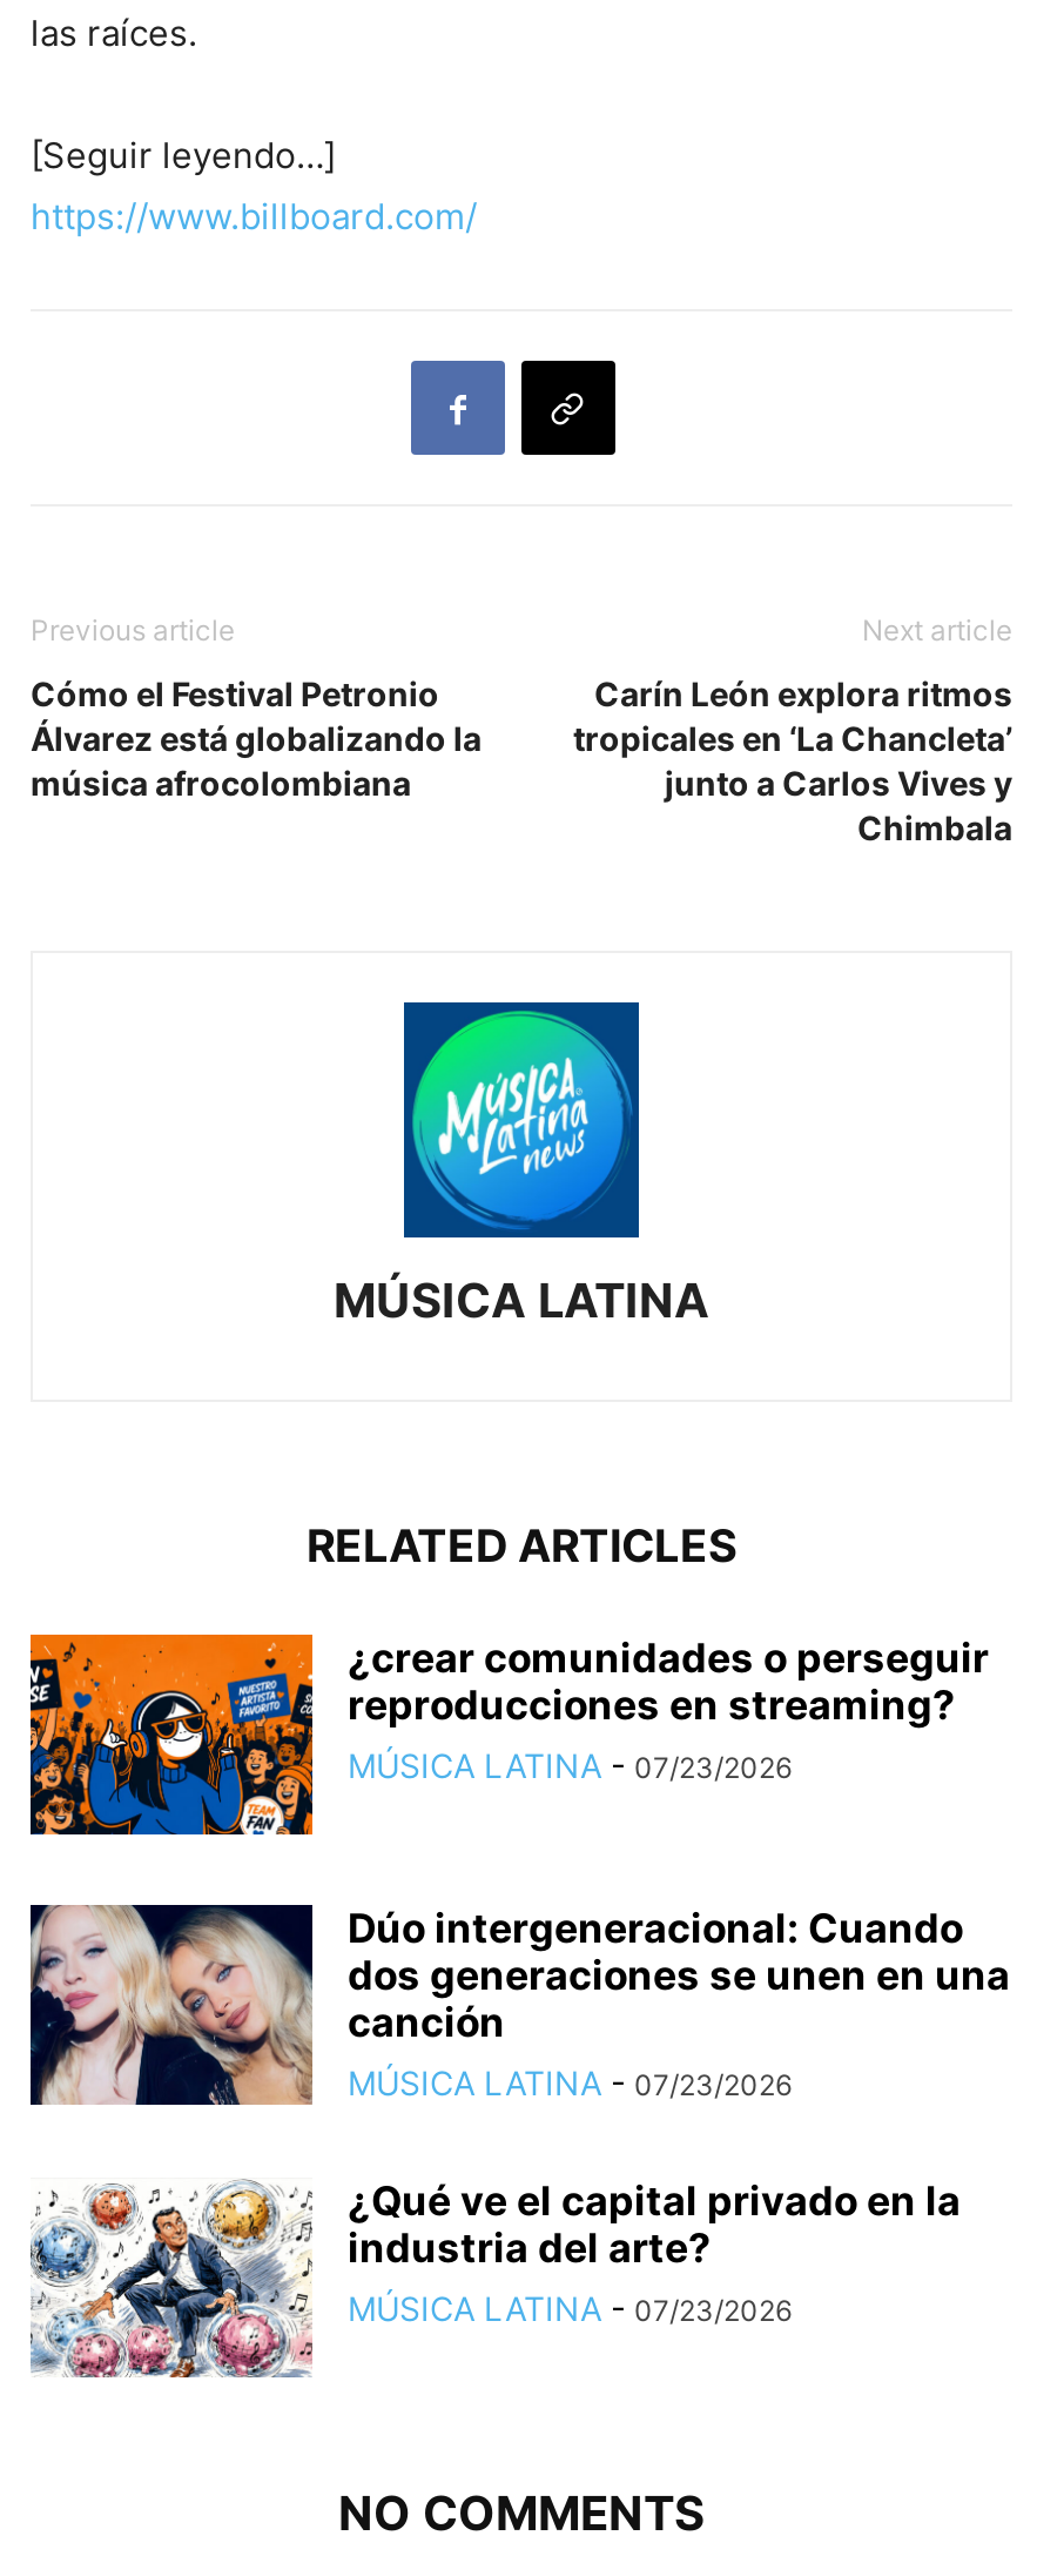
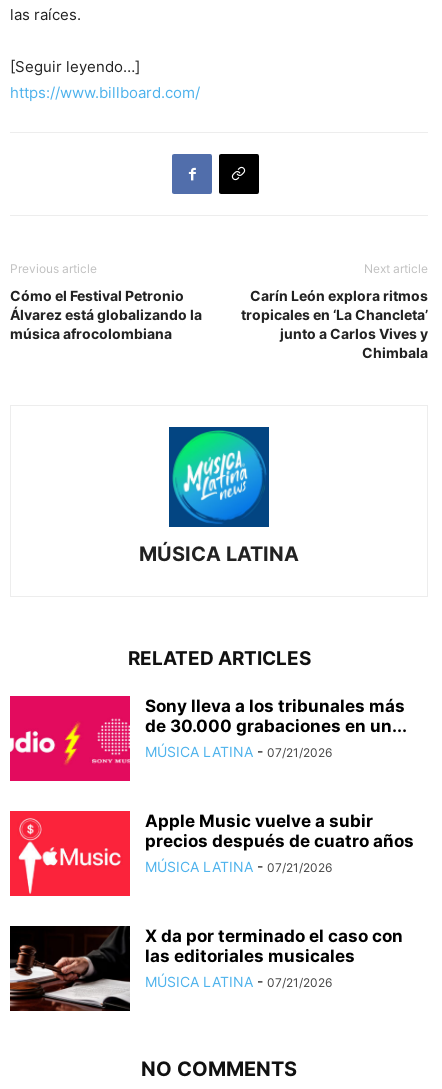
[28,1631,989,1838] [image] | ¿crear comunidades o perseguir | reproducciones en streaming? | MÚSICA LATINA - 07/23/2026 -> [9,695,407,782] [image] | Sony lleva a los tribunales más | de 30.000 grabaciones en un... | MÚSICA LATINA - 07/21/2026
[28,1901,1010,2108] [image] | Dúo intergeneracional: Cuando | dos generaciones se unen en una | canción | MÚSICA LATINA - 07/23/2026 -> [9,810,422,897] [image] | Apple Music vuelve a subir | precios después de cuatro años | MÚSICA LATINA - 07/21/2026
[31,2178,961,2379] [image] | ¿Qué ve el capital privado en la | industria del arte? | MÚSICA LATINA - 07/23/2026 -> [9,925,403,1012] [image] | X da por terminado el caso con | las editoriales musicales | MÚSICA LATINA - 07/21/2026

